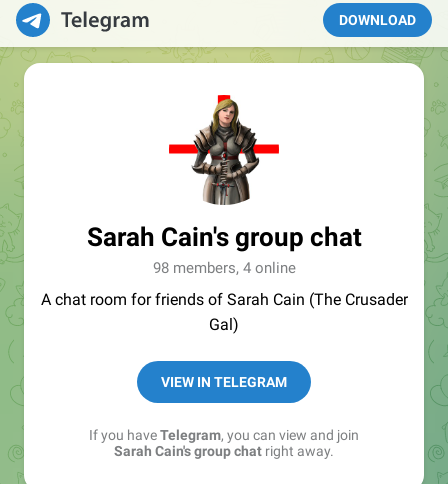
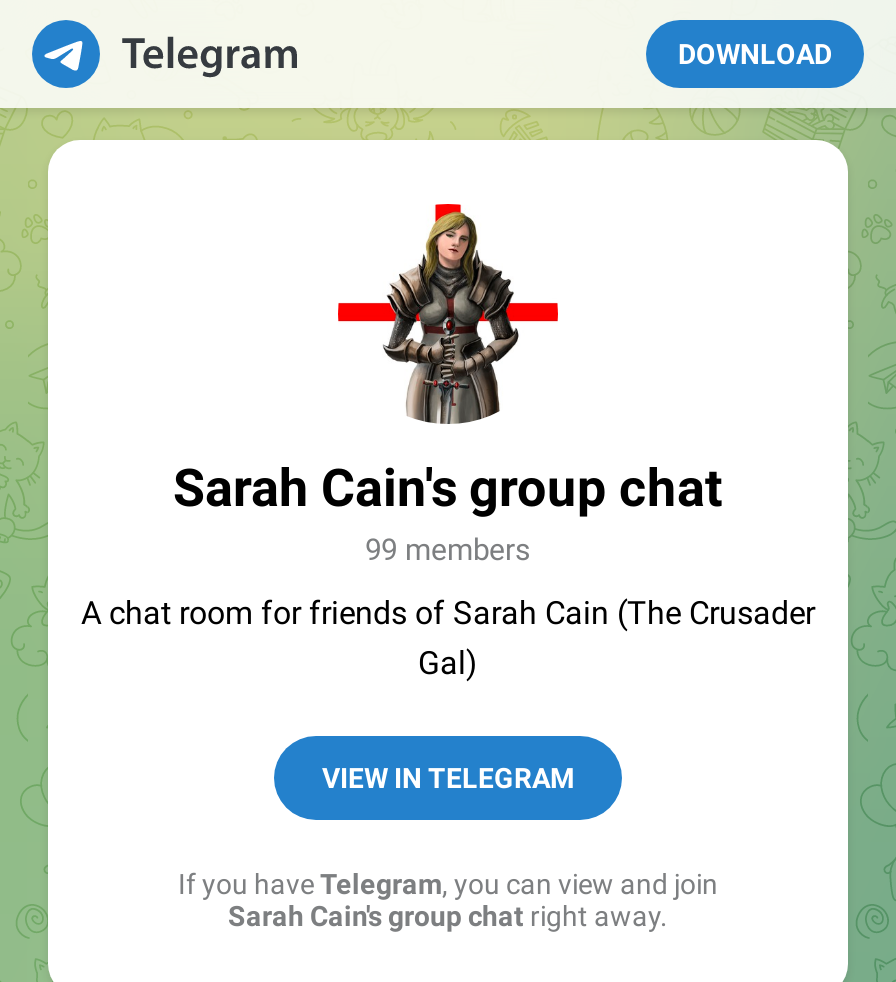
[152,259,295,277] 98 members, 4 online -> [365,532,531,568] 99 members

